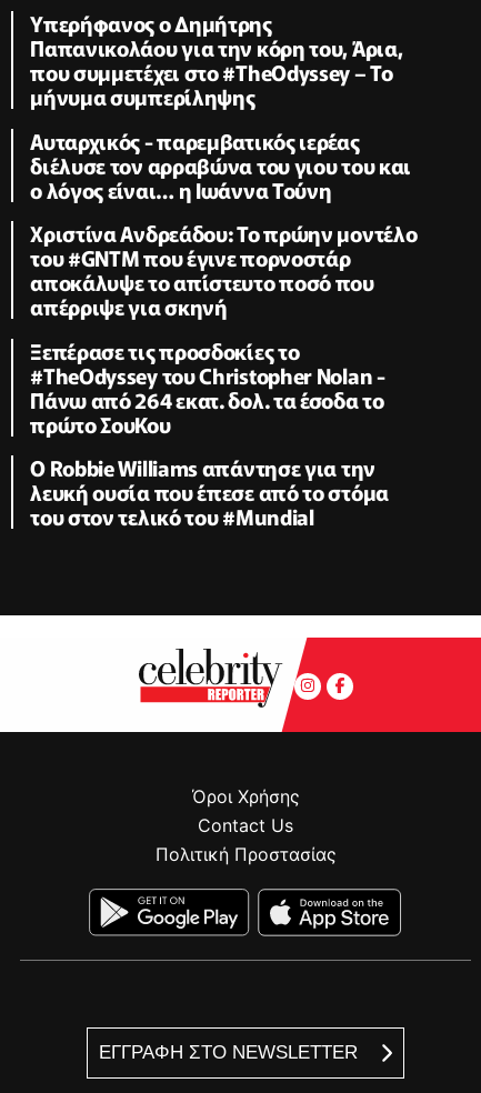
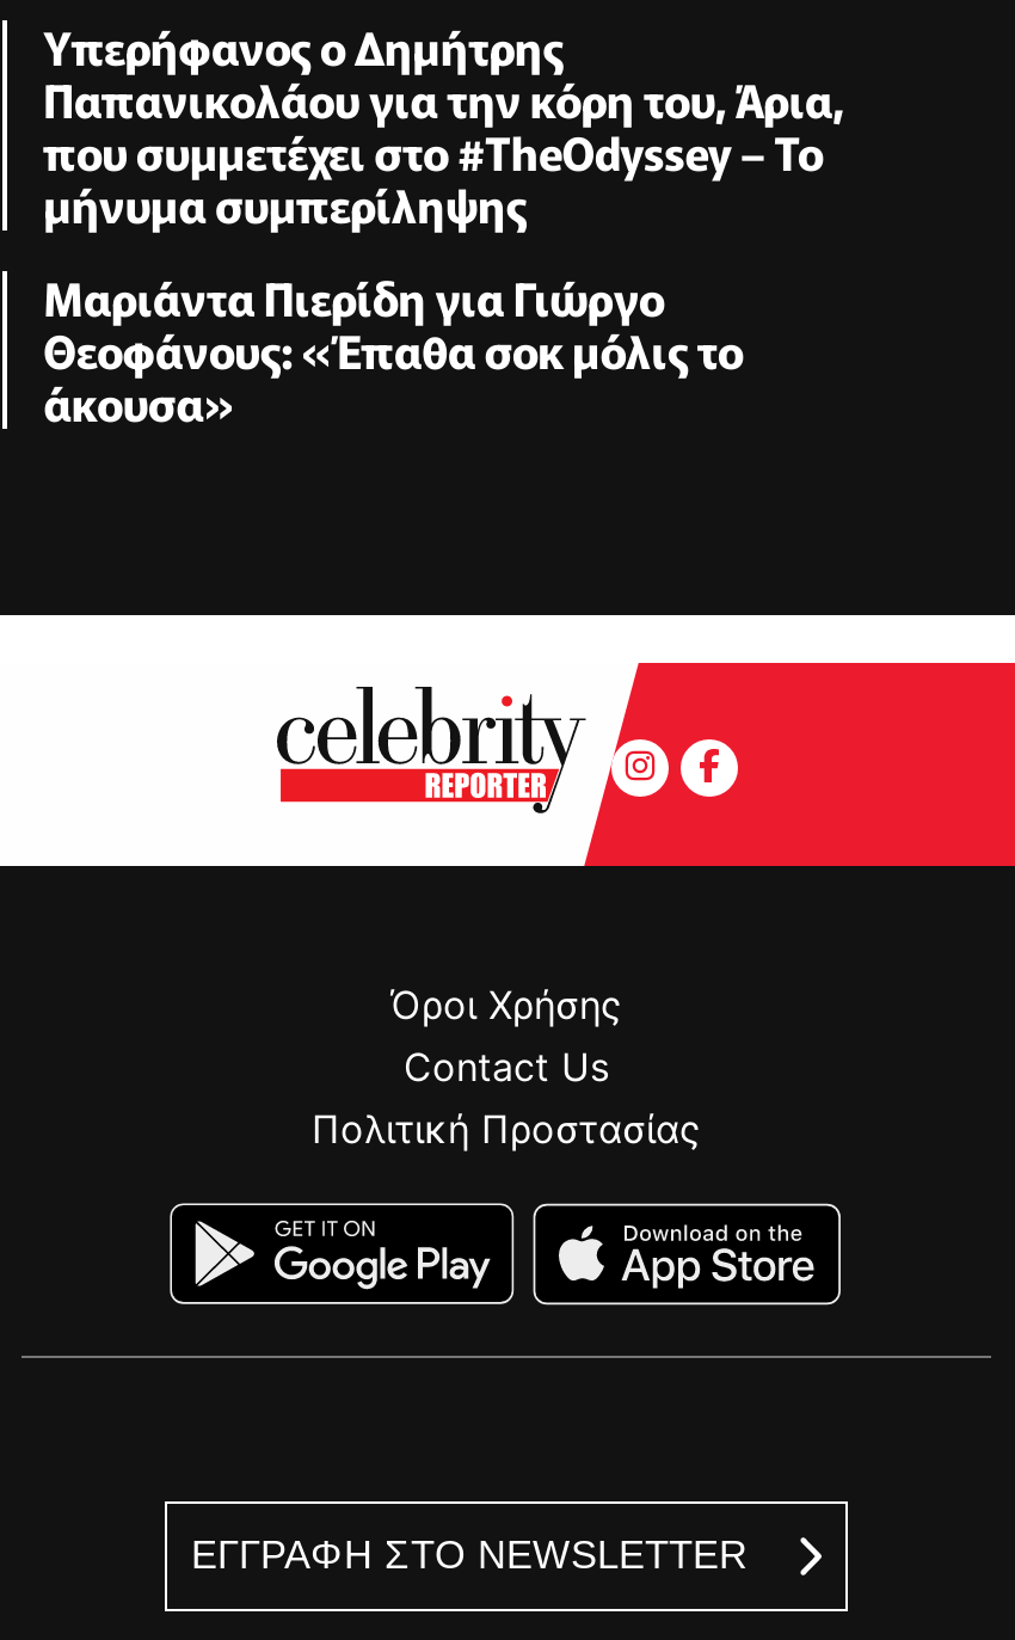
[30,125,417,531] Αυταρχικός - παρεμβατικός ιερέας | διέλυσε τον αρραβώνα του γιου του και | ο λόγος είναι… η Ιωάννα Τούνη | Χριστίνα Ανδρεάδου: Το πρώην μοντέλο | του #GNTM που έγινε πορνοστάρ | αποκάλυψε το απίστευτο ποσό που | απέρριψε για σκηνή | Ξεπέρασε τις προσδοκίες το | #TheOdyssey του Christopher Nolan - | Πάνω από 264 εκατ. δολ. τα έσοδα το | πρώτο ΣουΚου | O Robbie Williams απάντησε για την | λευκή ουσία που έπεσε από το στόμα | του στον τελικό του #Μundial -> [43,264,743,434] Μαριάντα Πιερίδη για Γιώργο | Θεοφάνους: «Έπαθα σοκ μόλις το | άκουσα»

